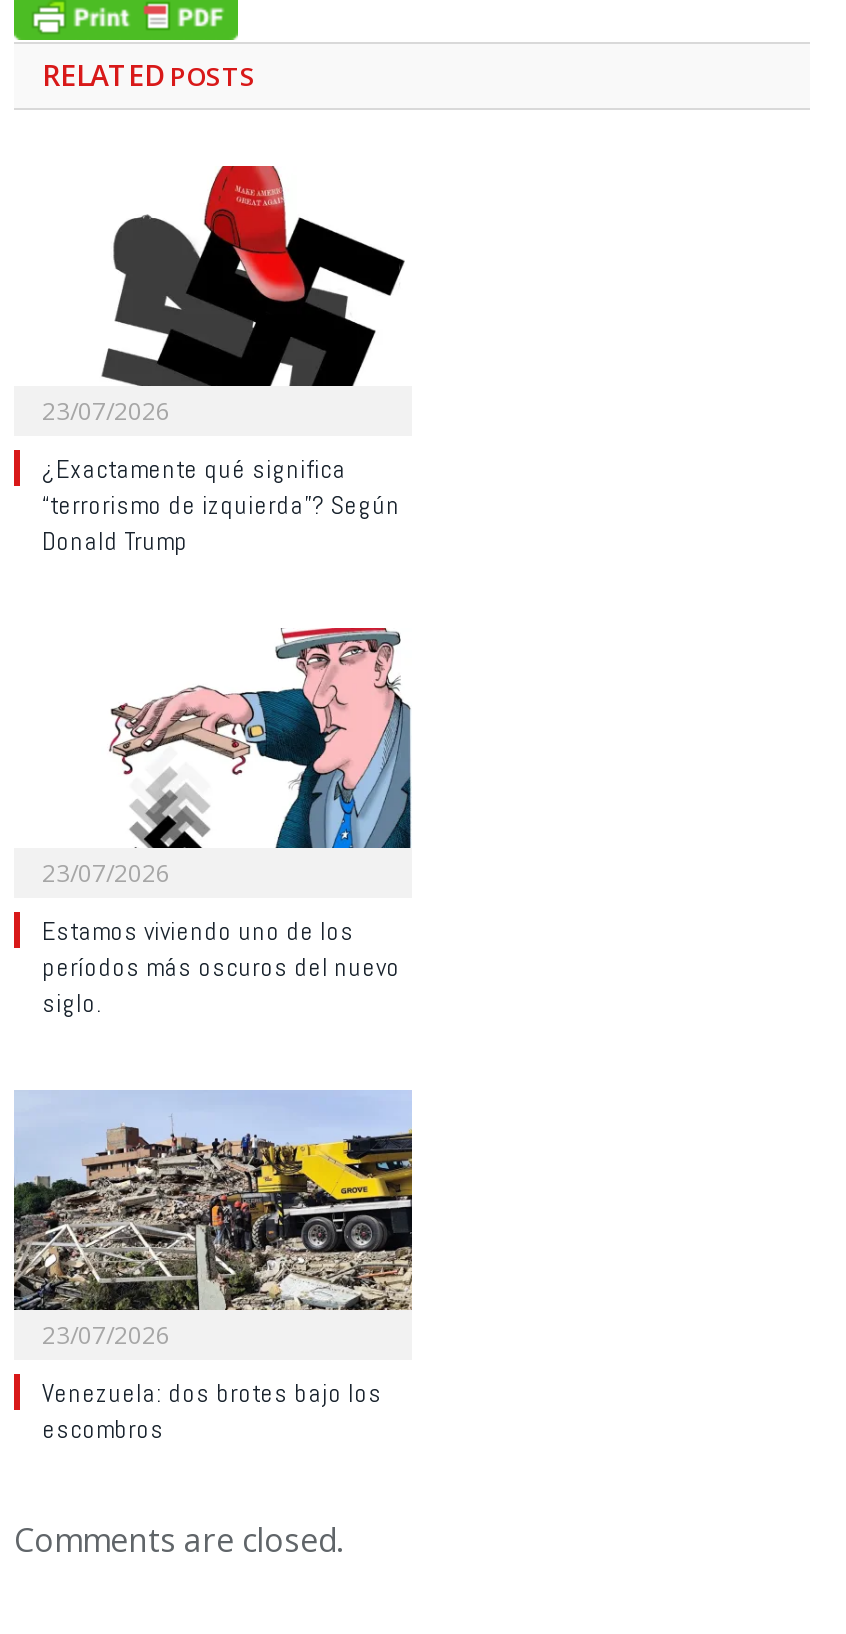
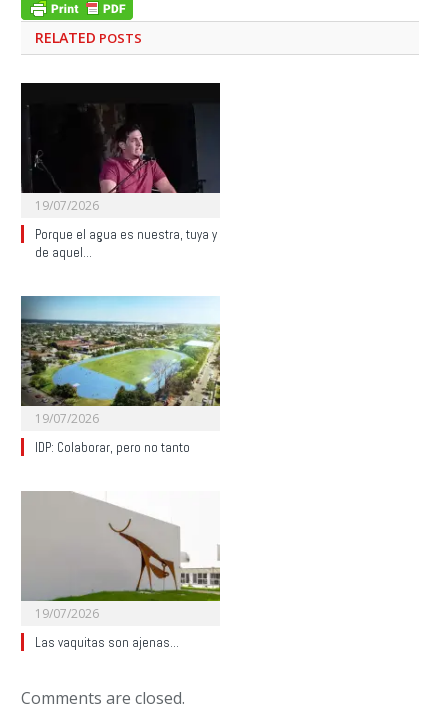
[14,164,412,428] [image] | 23/07/2026 -> [20,82,221,214] [image] | 19/07/2026
[42,452,400,558] ¿Exactamente qué significa | “terrorismo de izquierda”? Según | Donald Trump -> [35,226,217,261] Porque el agua es nuestra, tuya y | de aquel…
[14,644,412,890] [image] | 23/07/2026 -> [20,295,221,427] [image] | 19/07/2026
[42,914,400,1020] Estamos viviendo uno de los | períodos más oscuros del nuevo | siglo. -> [35,439,190,456] IDP: Colaborar, pero no tanto
[14,1090,414,1352] [image] | 23/07/2026 -> [22,500,220,622] [image] | 19/07/2026
[42,1376,382,1446] Venezuela: dos brotes bajo los | escombros -> [35,634,179,651] Las vaquitas son ajenas…

